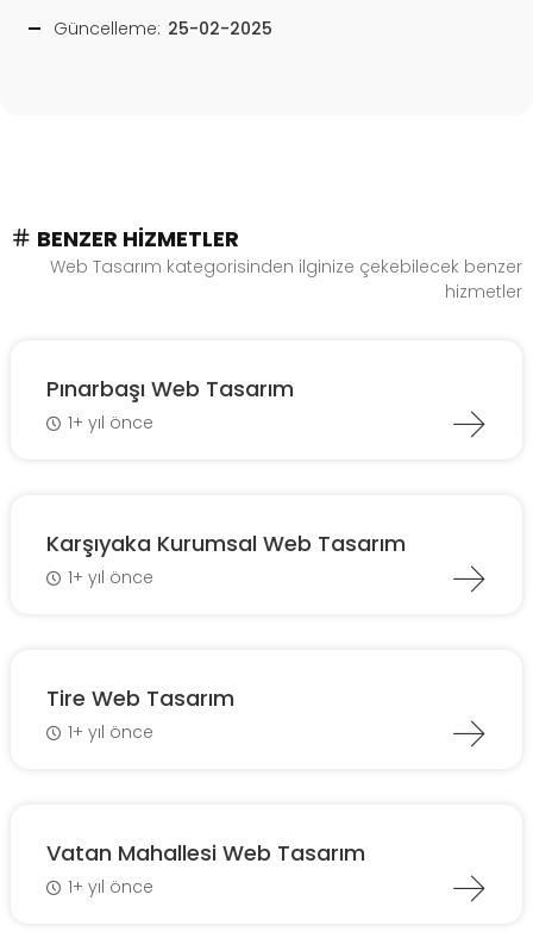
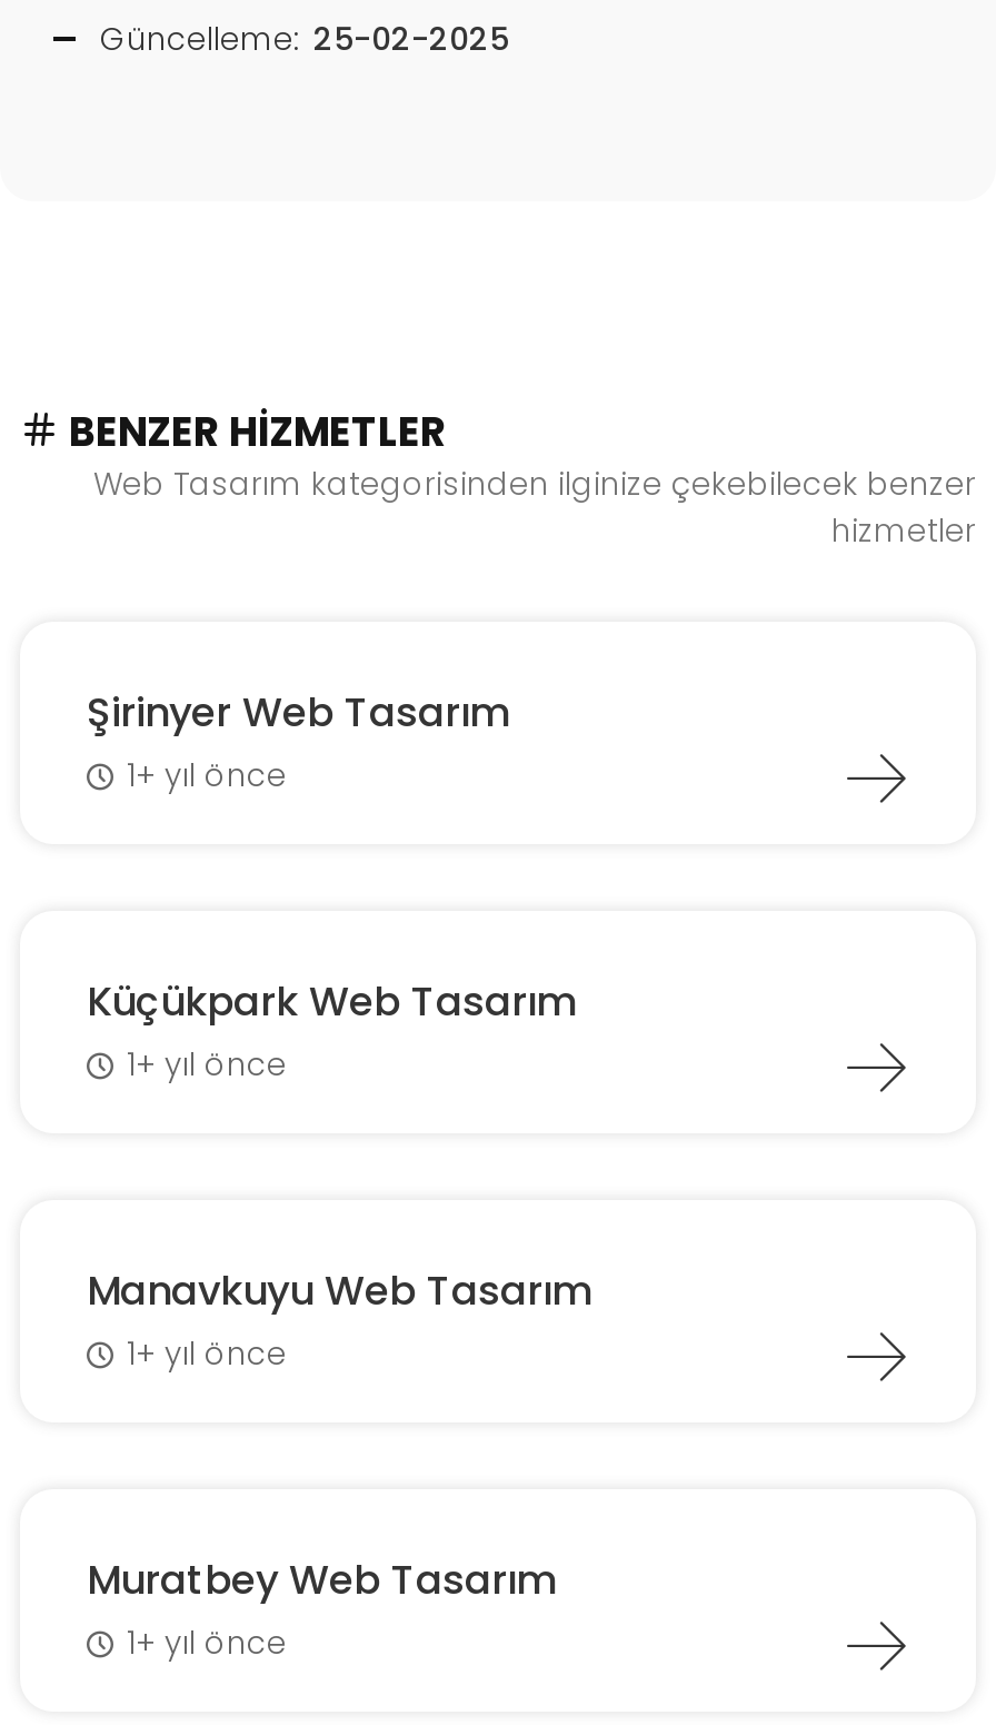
[46,374,294,404] Pınarbaşı Web Tasarım -> [87,684,509,740] Şirinyer Web Tasarım
[46,528,406,558] Karşıyaka Kurumsal Web Tasarım -> [87,973,576,1029] Küçükpark Web Tasarım
[46,683,234,713] Tire Web Tasarım -> [87,1262,591,1318] Manavkuyu Web Tasarım
[46,838,365,868] Vatan Mahallesi Web Tasarım -> [87,1551,556,1607] Muratbey Web Tasarım

